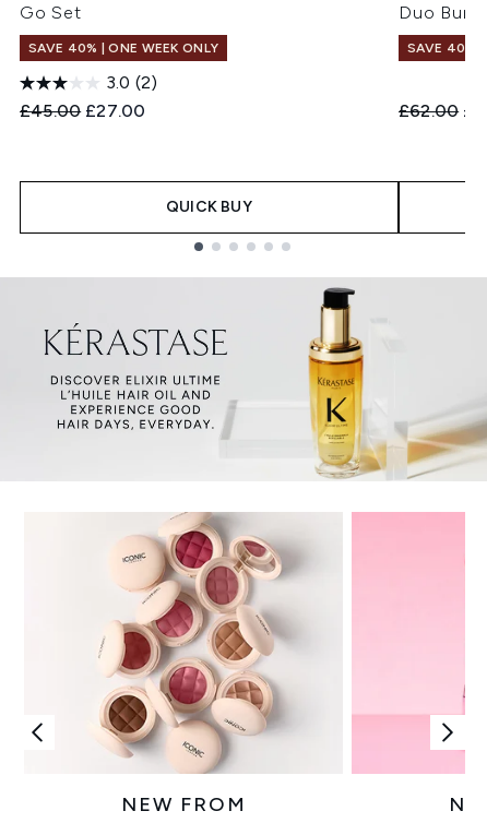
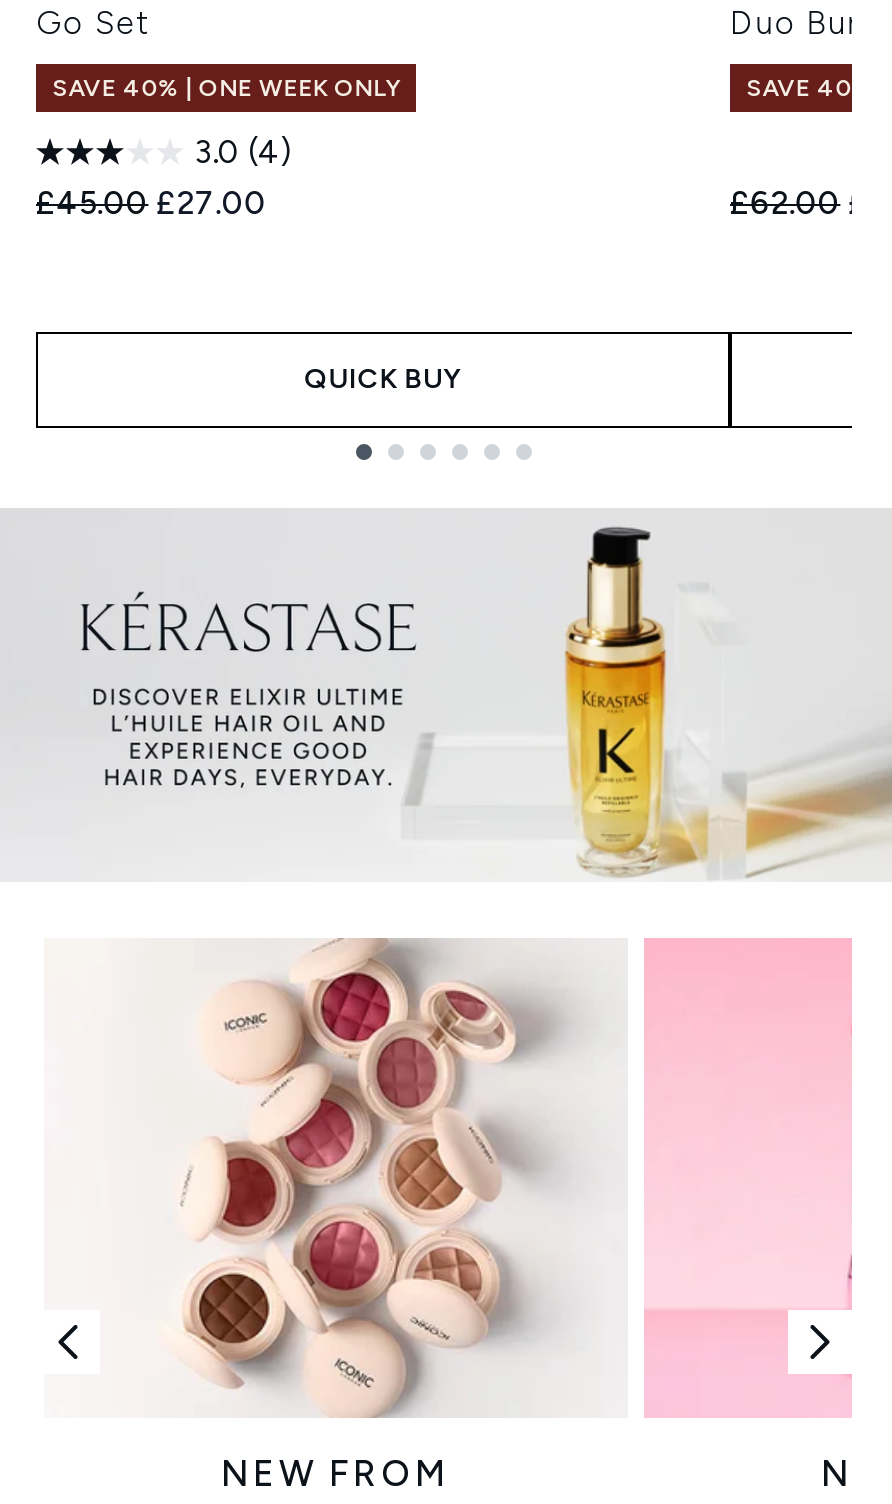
[106,72,157,93] 3.0 (2) -> [194,132,292,170] 3.0 (4)

